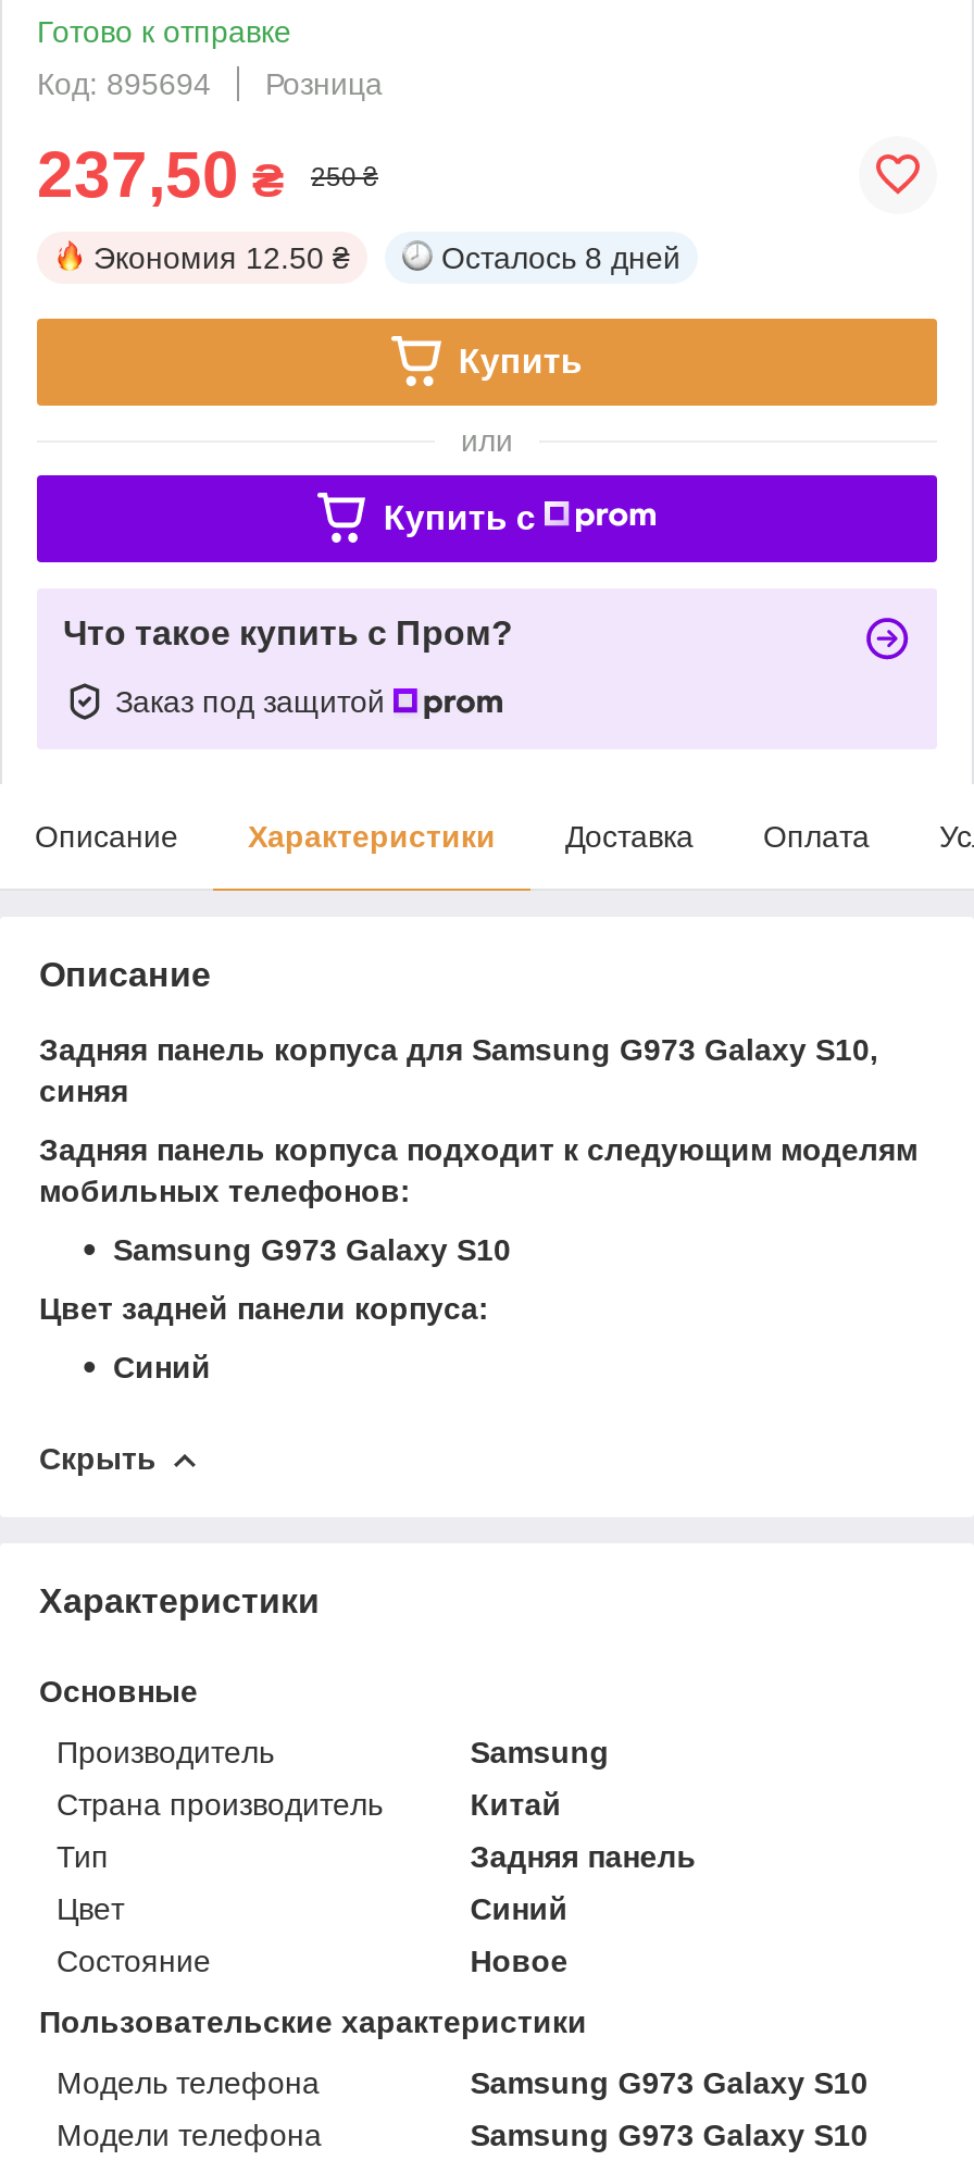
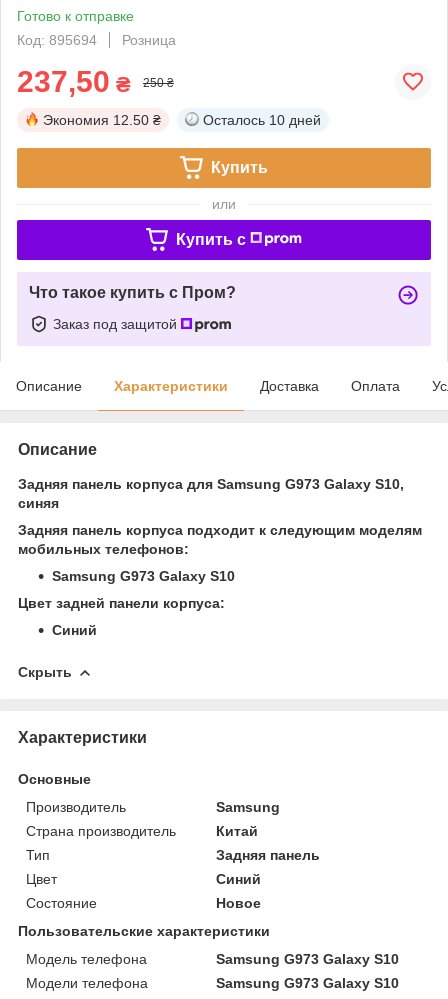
[441,240,680,275] Осталось 8 дней -> [203,112,321,128] Осталось 10 дней

